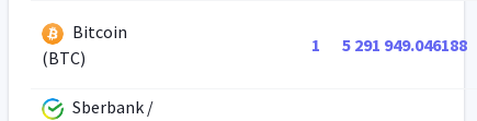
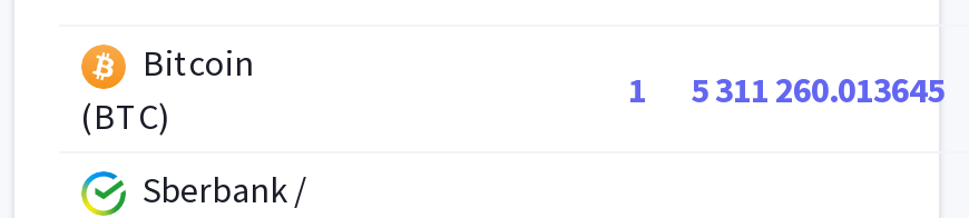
[311,34,467,55] 1 5 291 949.046188 -> [628,66,944,111] 1 5 311 260.013645

